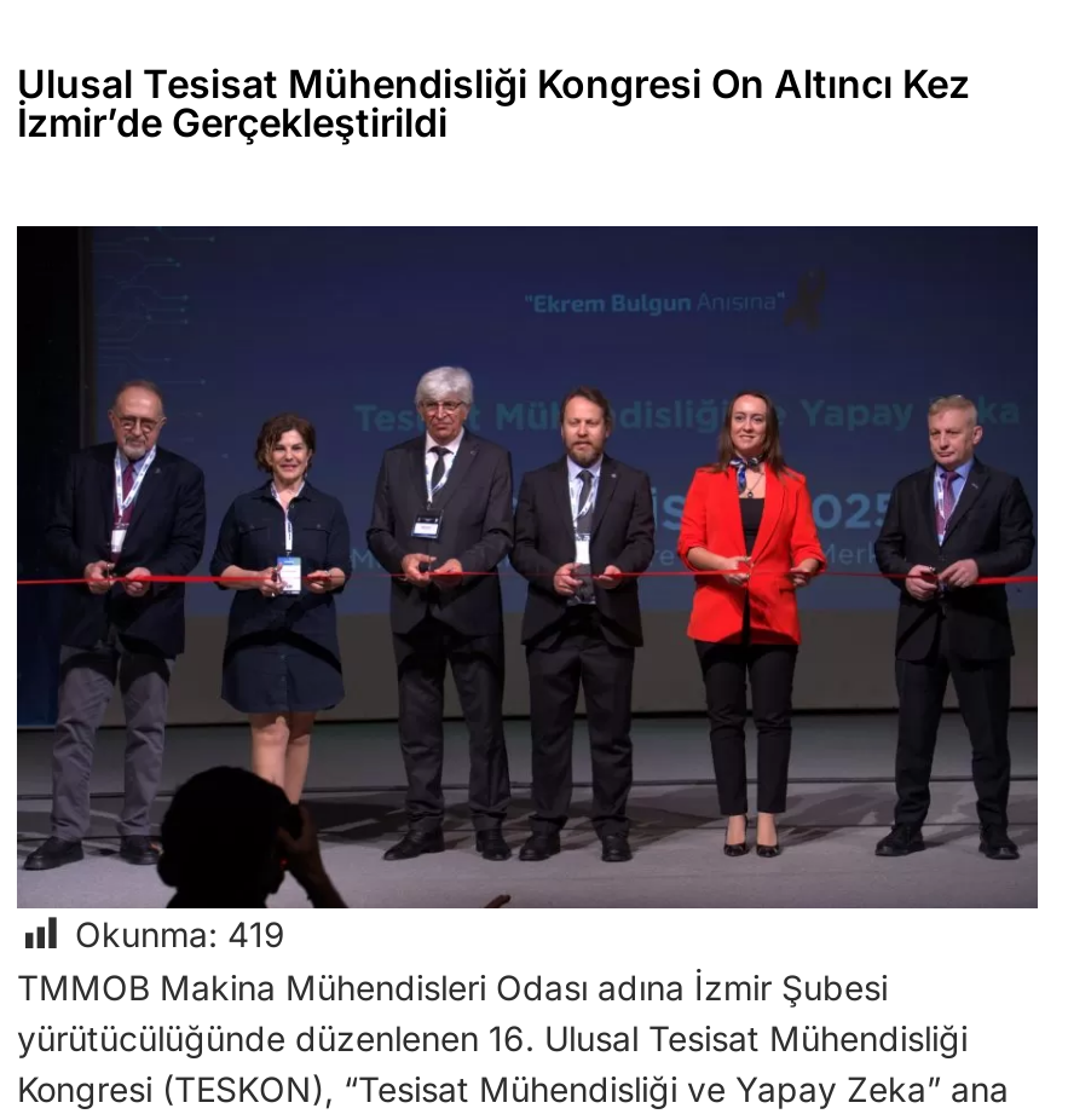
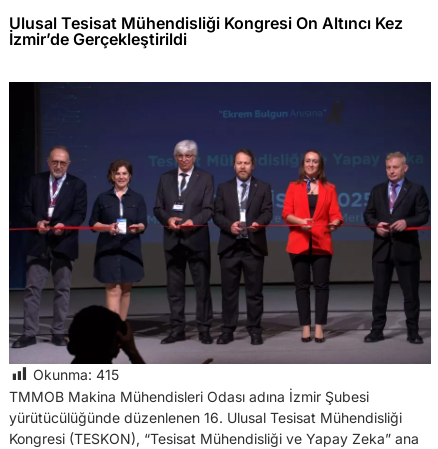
[75,912,285,953] Okunma: 419 -> [33,366,119,383] Okunma: 415

